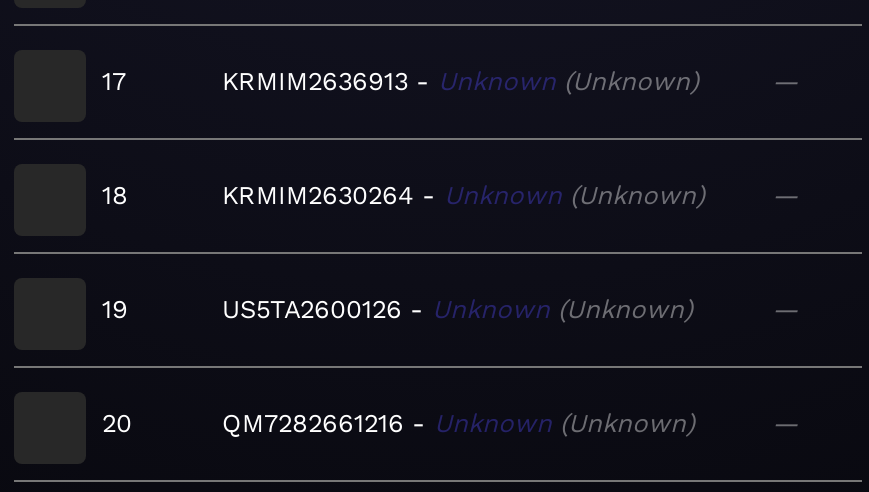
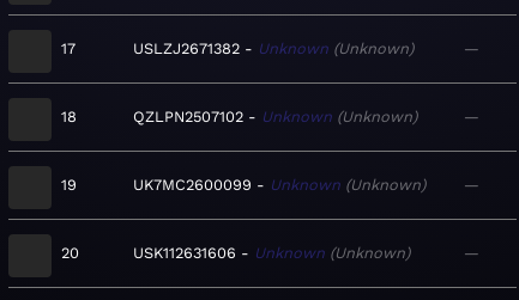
[222,67,408,97] KRMIM2636913 -> [133,40,240,58] USLZJ2671382
[222,181,414,211] KRMIM2630264 -> [133,108,243,126] QZLPN2507102
[222,295,402,325] US5TA2600126 -> [133,176,252,194] UK7MC2600099
[222,409,404,439] QM7282661216 -> [133,244,236,262] USK112631606

